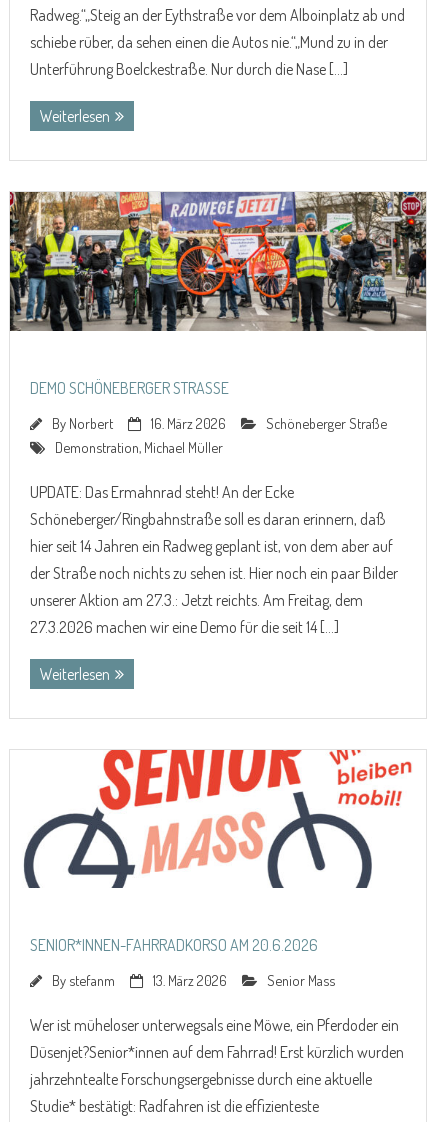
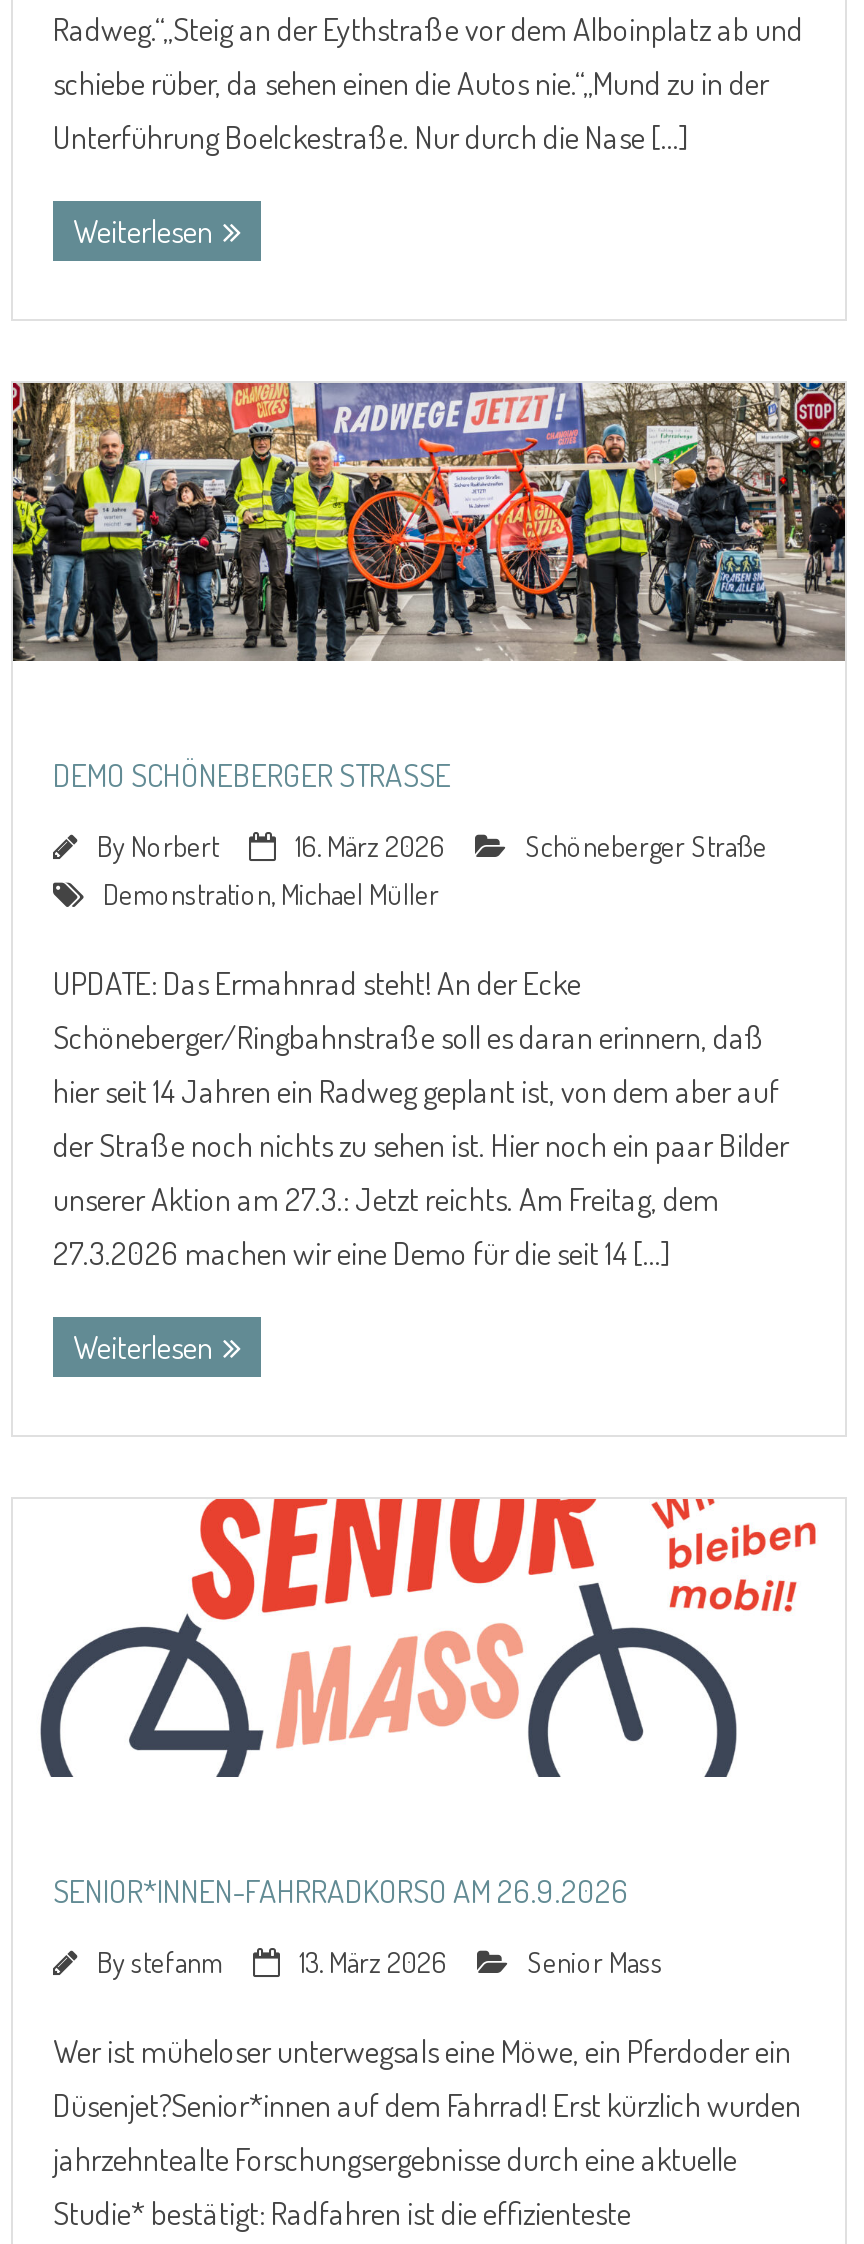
[30,935,318,955] SENIOR*INNEN-FAHRRADKORSO AM 20.6.2026 -> [53,1871,629,1911] SENIOR*INNEN-FAHRRADKORSO AM 26.9.2026

